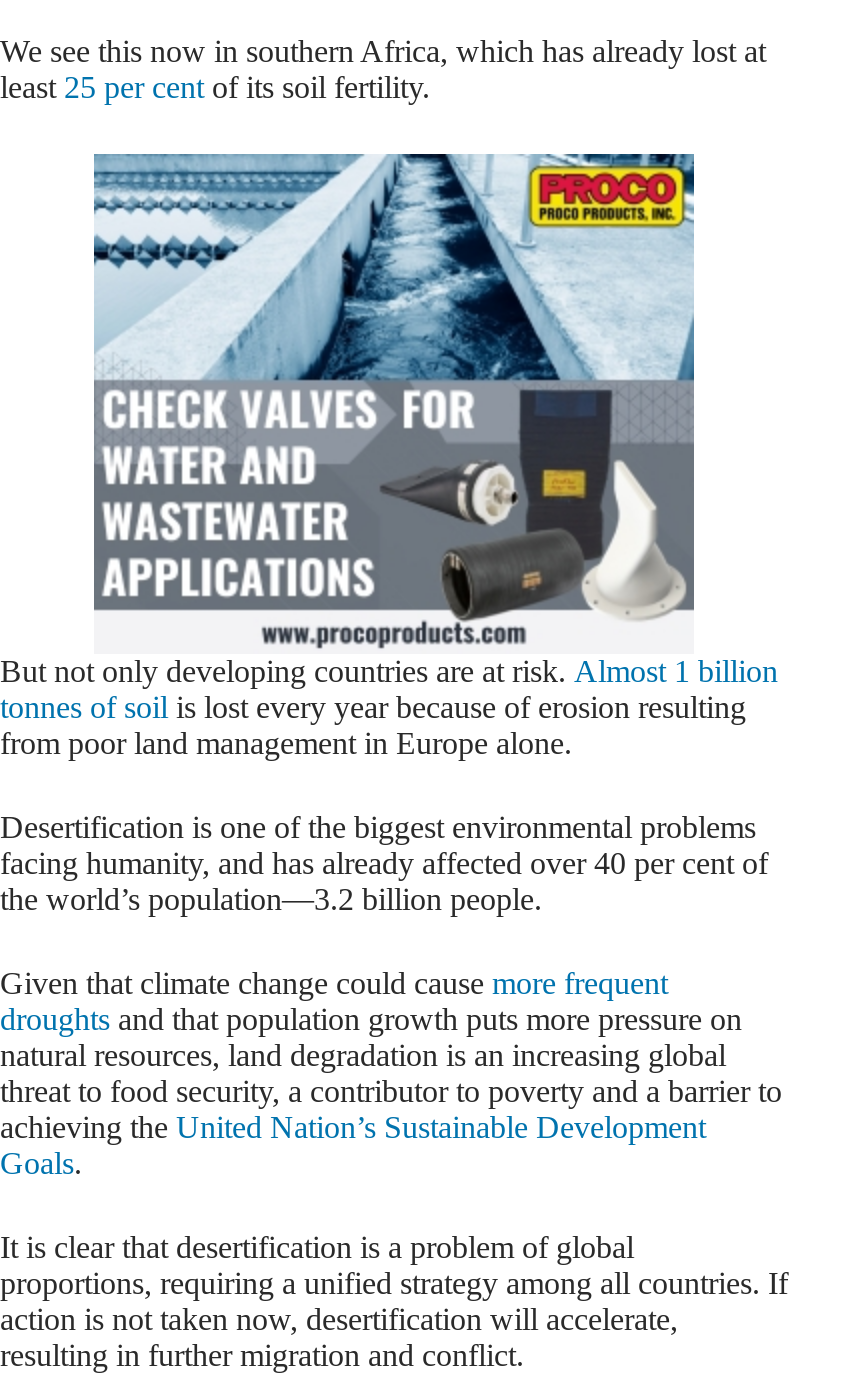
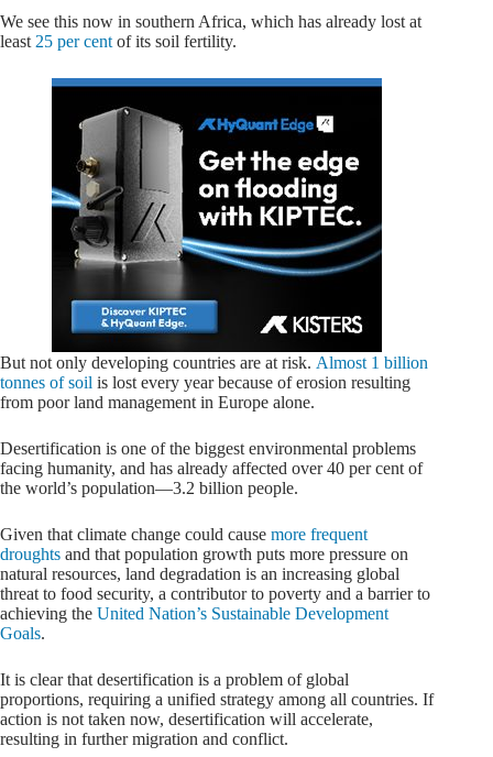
[92,152,696,648] [image] -> [51,77,383,350] [image]

